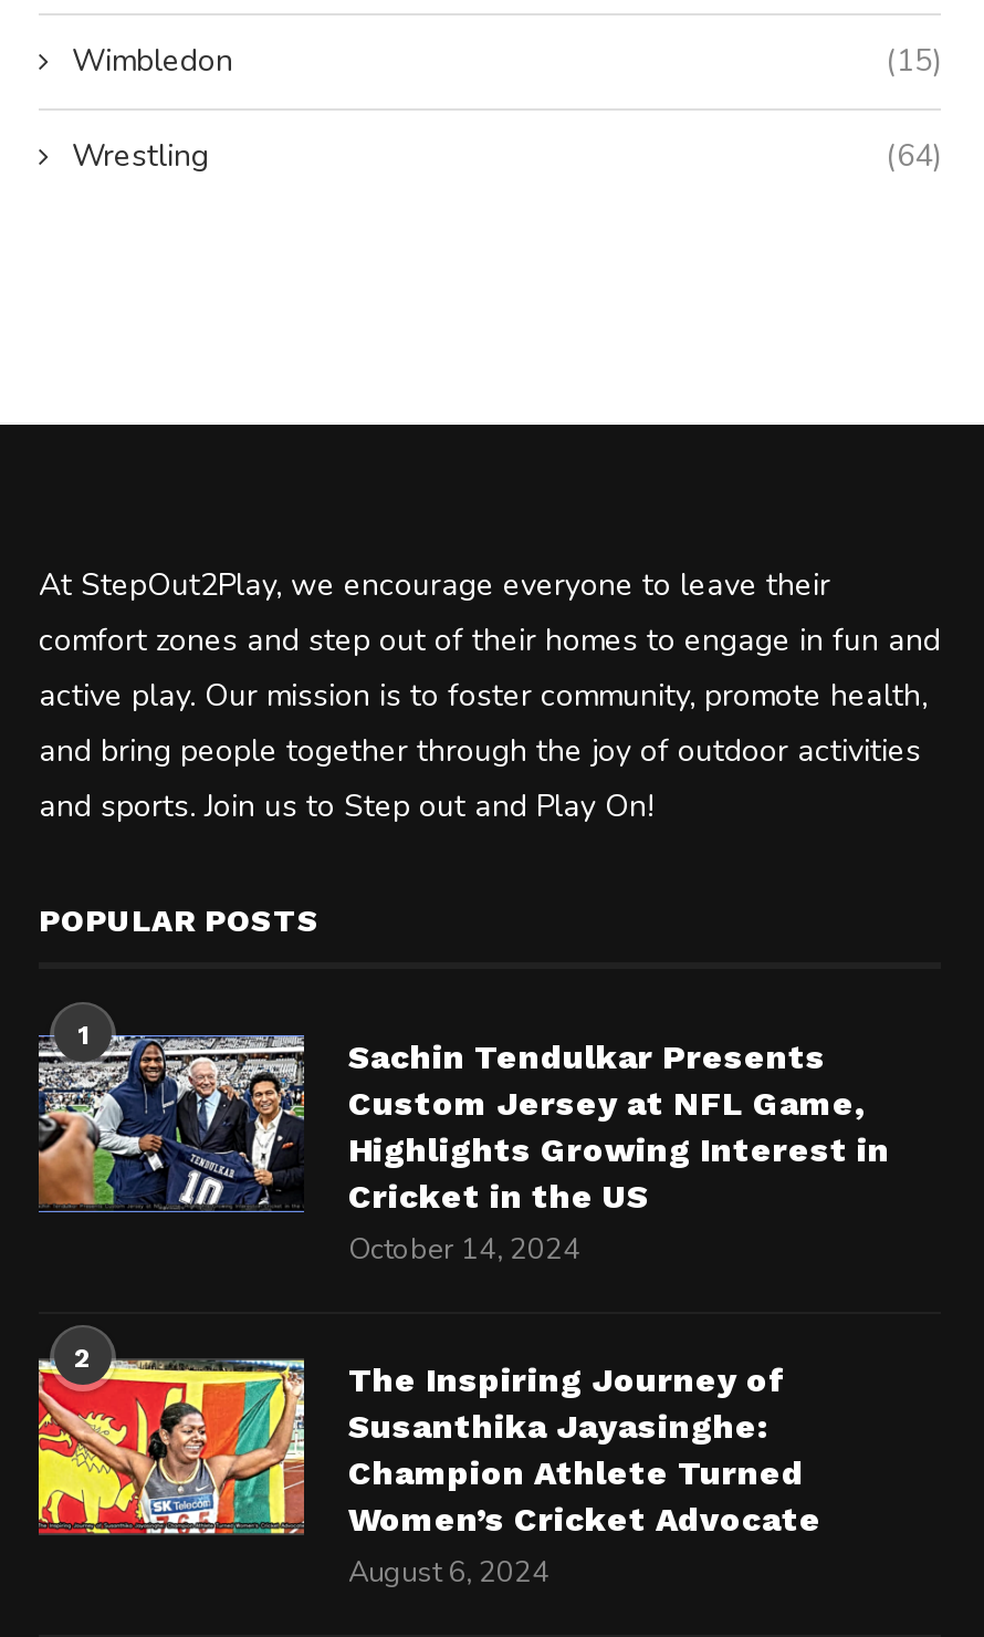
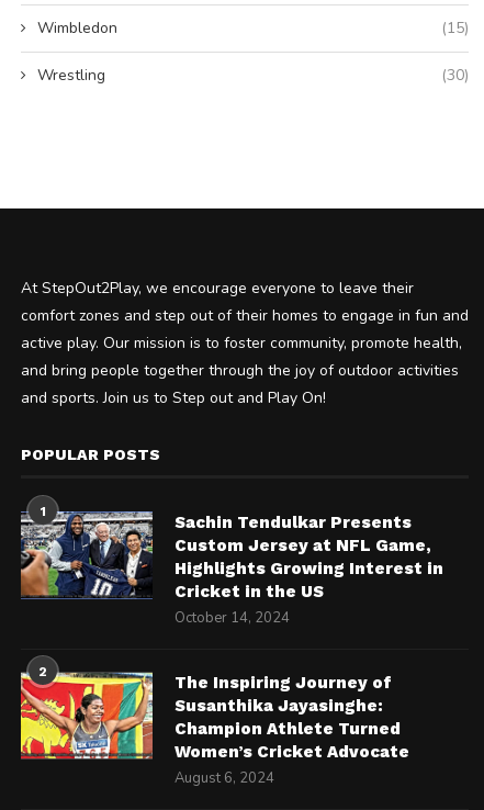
[886,134,941,176] (64) -> [441,64,469,85] (30)

